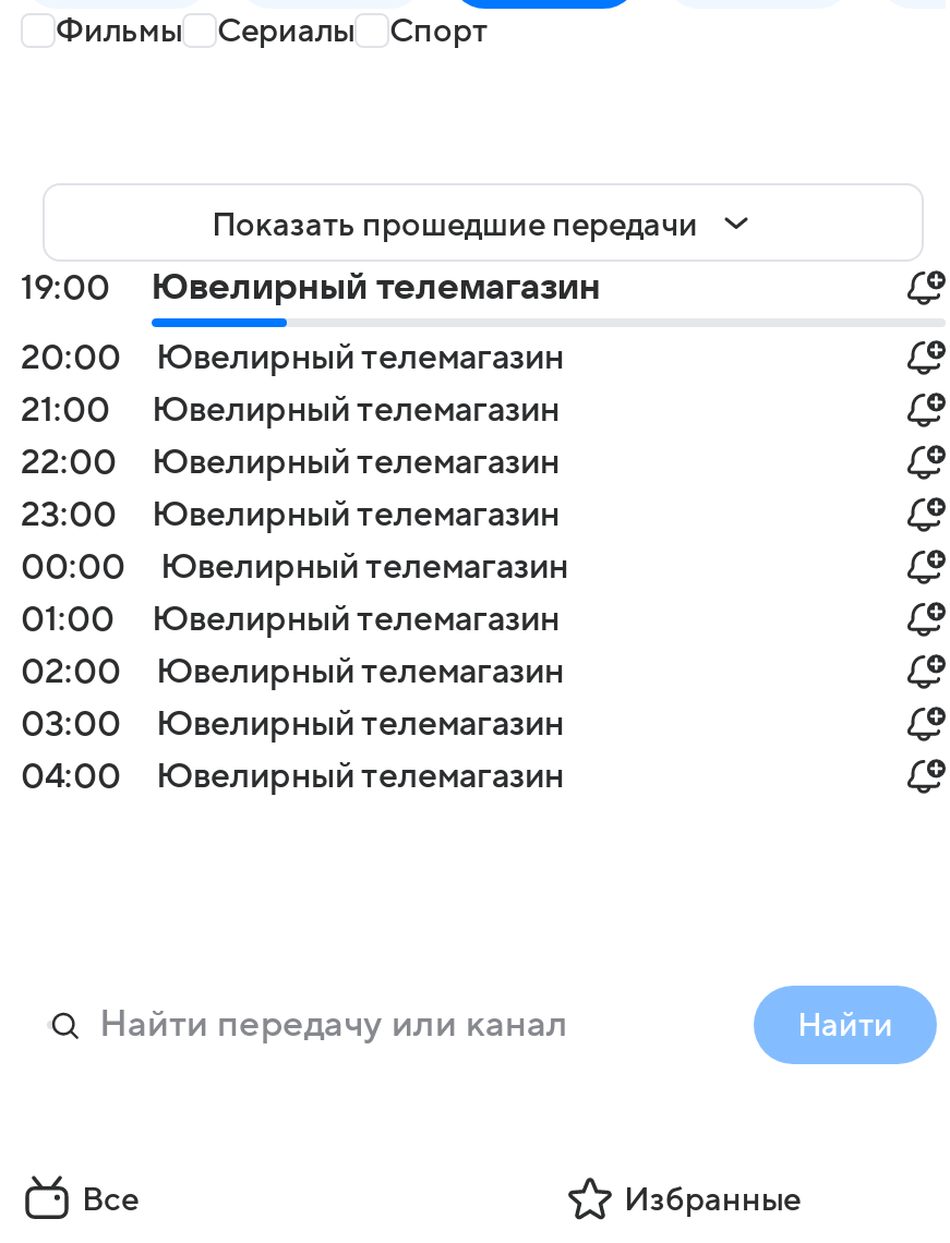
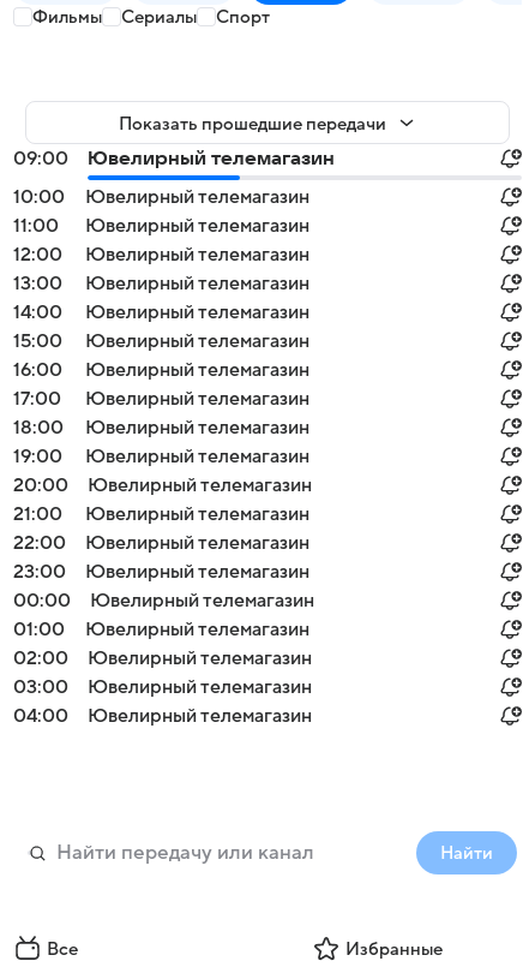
none -> [13,148,335,438] 09:00 | Ювелирный телемагазин | 10:00 | Ювелирный телемагазин | 11:00 | Ювелирный телемагазин | 12:00 | Ювелирный телемагазин | 13:00 | Ювелирный телемагазин | 14:00 | Ювелирный телемагазин | 15:00 | Ювелирный телемагазин | 16:00 | Ювелирный телемагазин | 17:00 | Ювелирный телемагазин | 18:00 | Ювелирный телемагазин

